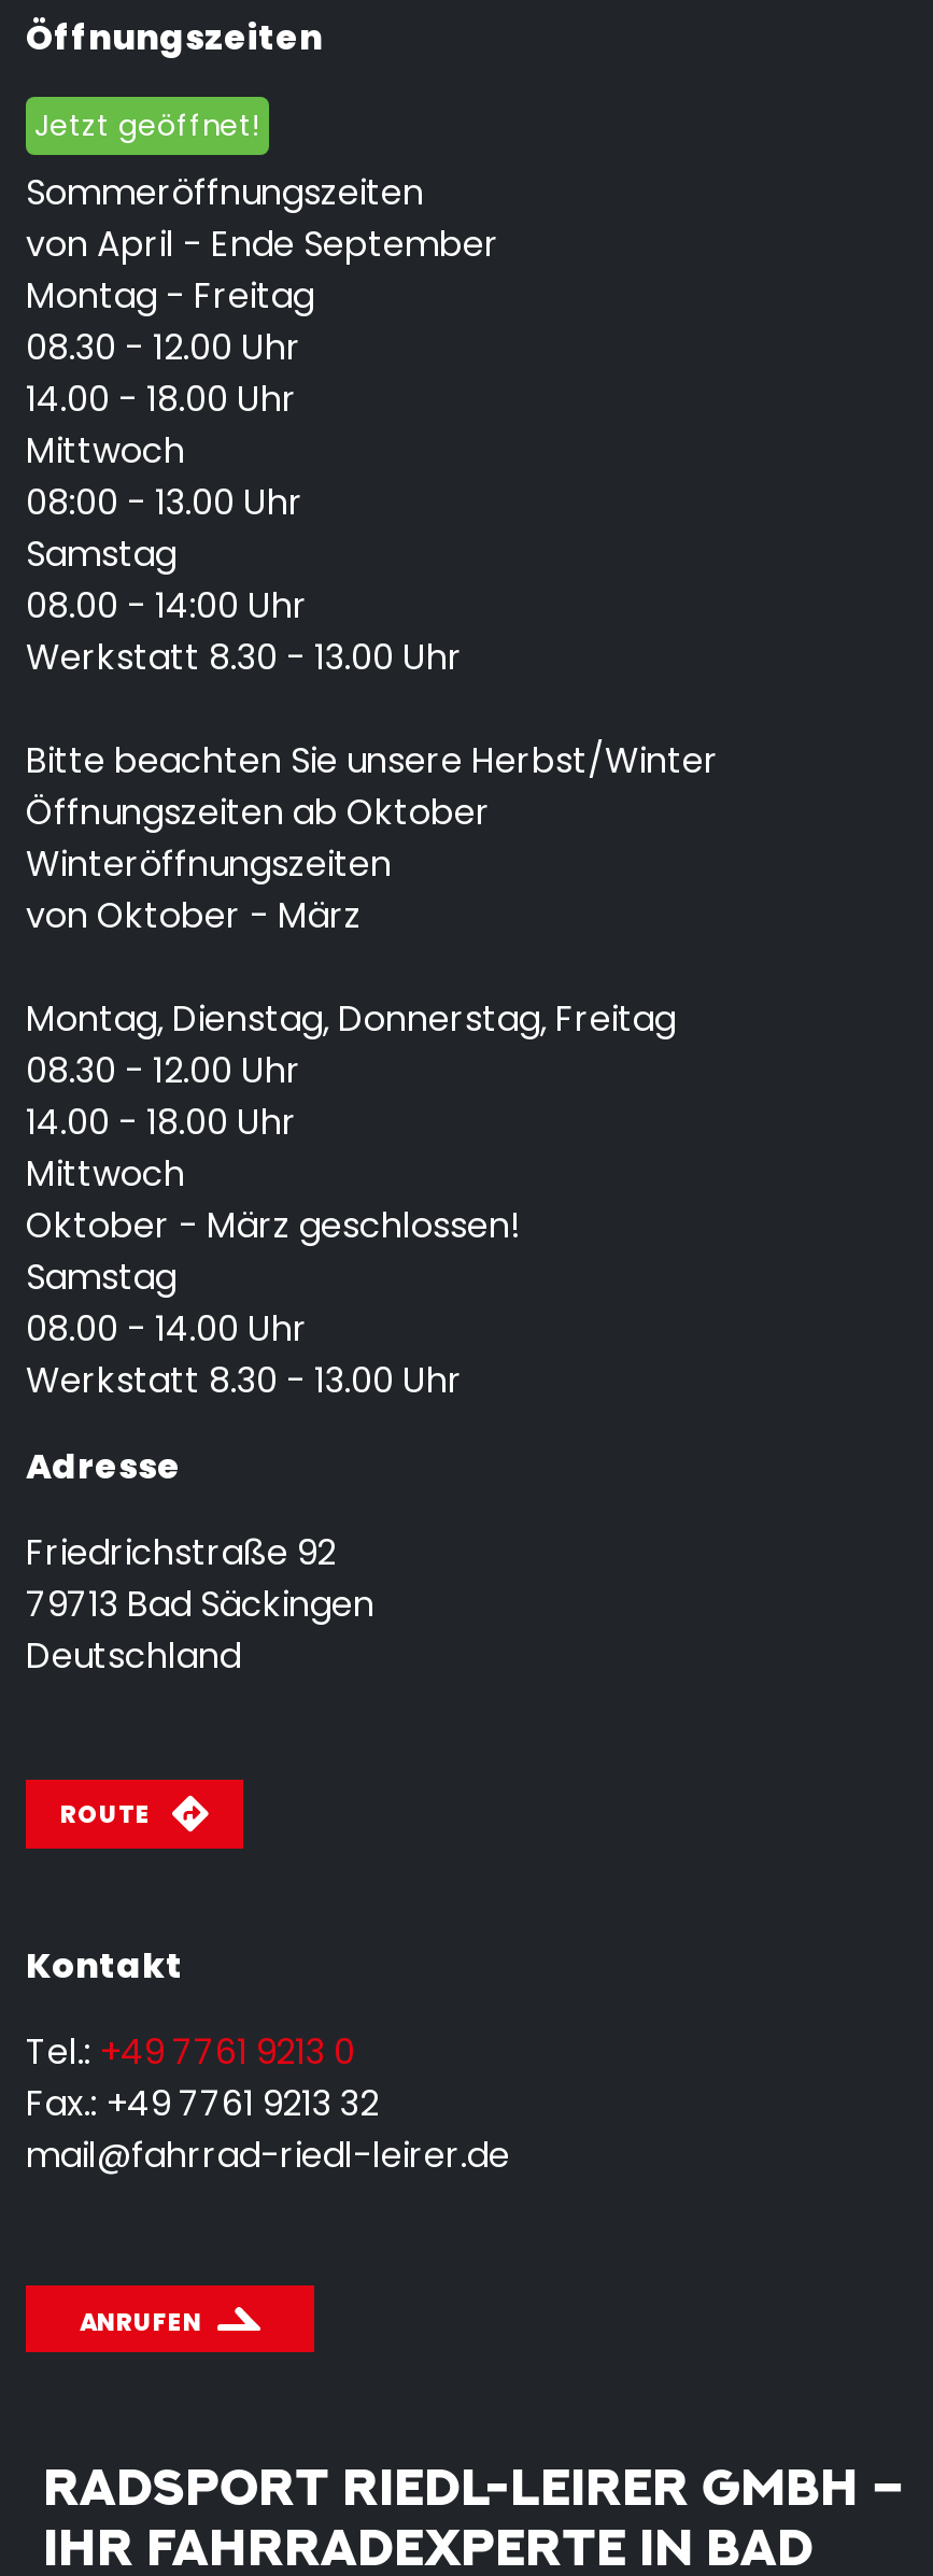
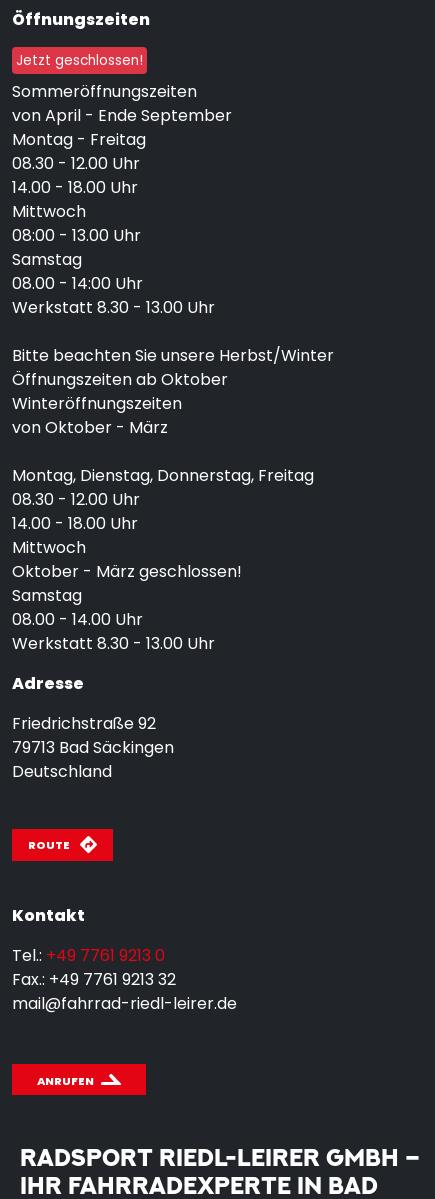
[34,106,260,147] Jetzt geöffnet! -> [16,51,143,70] Jetzt geschlossen!

